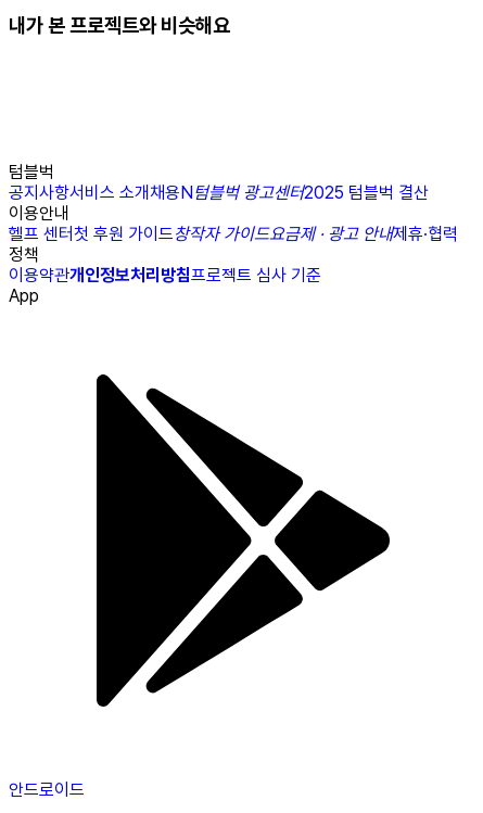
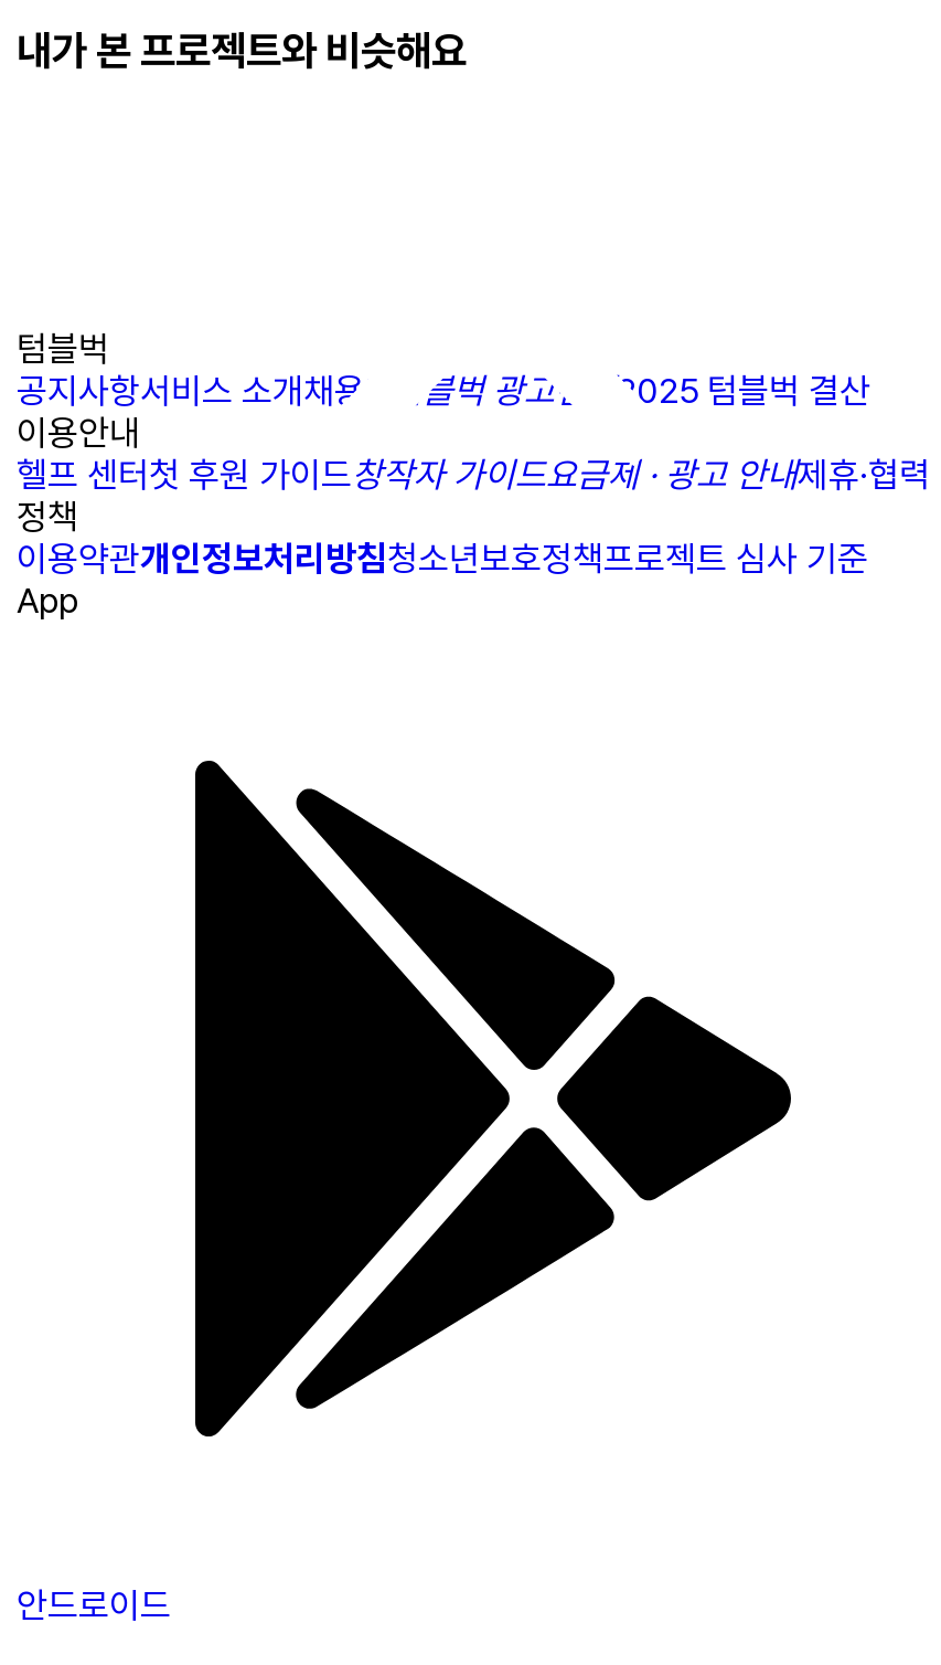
[9,265,321,286] 이용약관개인정보처리방침프로젝트 심사 기준 -> [17,539,868,581] 이용약관개인정보처리방침청소년보호정책프로젝트 심사 기준

